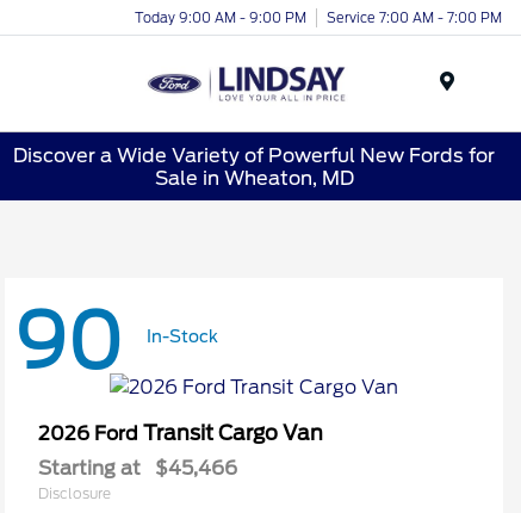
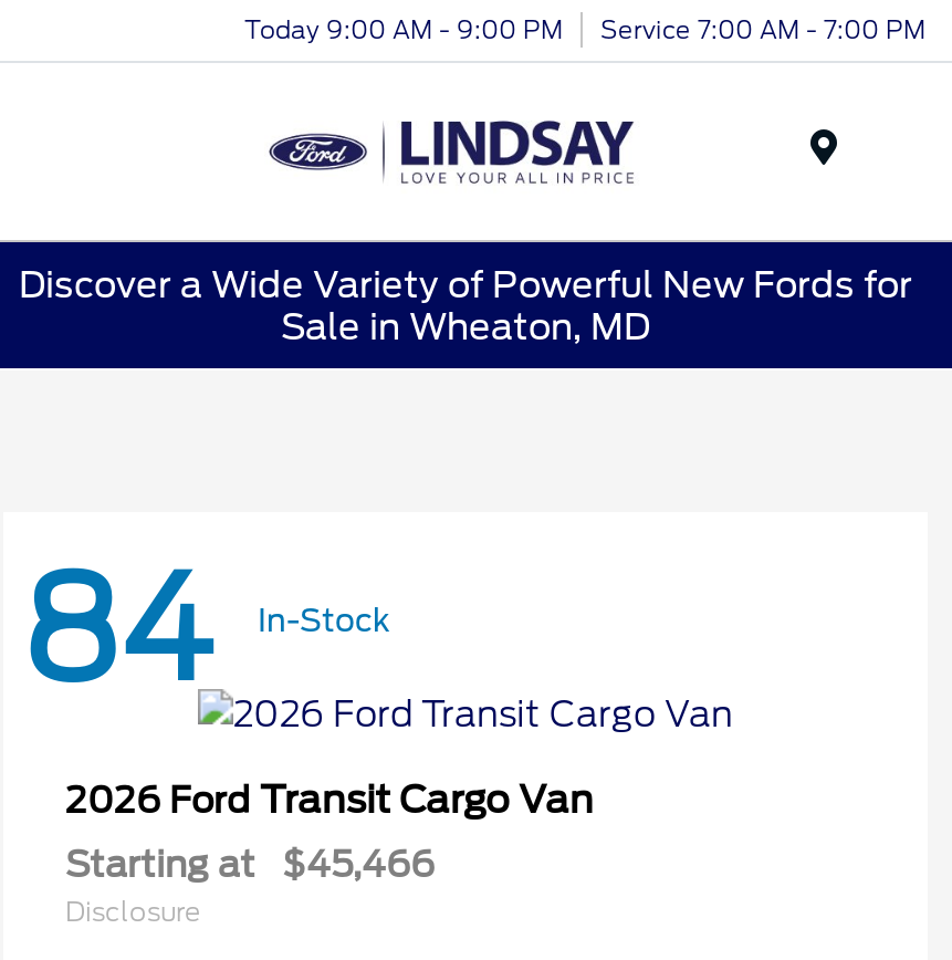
[14,296,218,386] 90 In-Stock -> [21,545,390,713] 84 In-Stock

